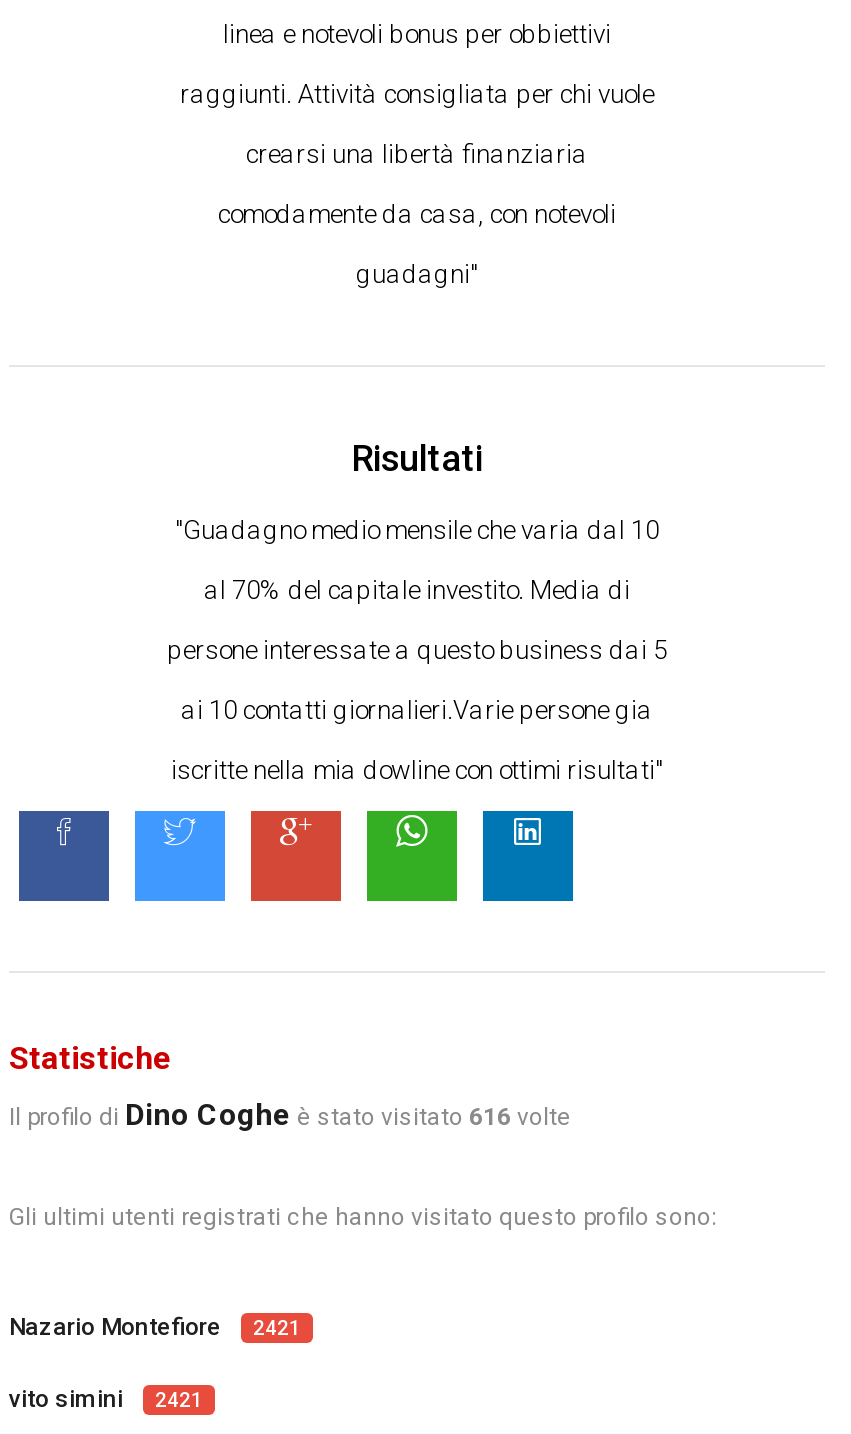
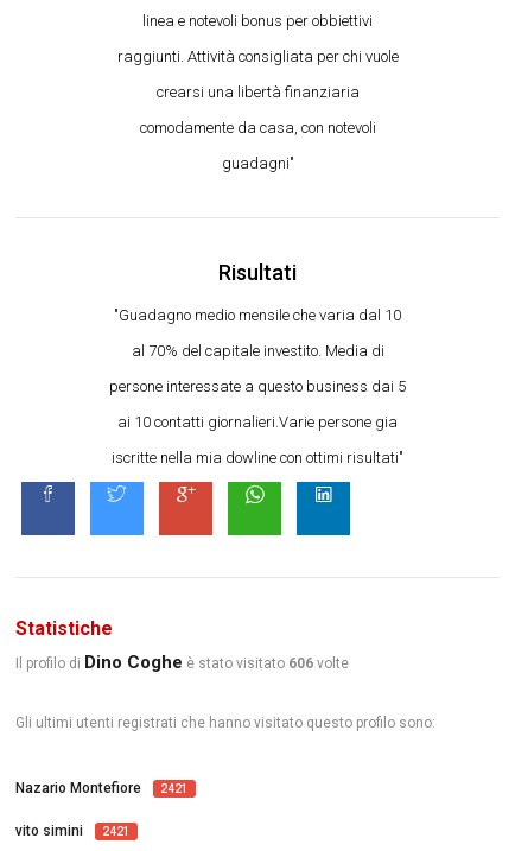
[9,1097,571,1133] Il profilo di Dino Coghe è stato visitato 616 volte -> [15,652,349,673] Il profilo di Dino Coghe è stato visitato 606 volte

